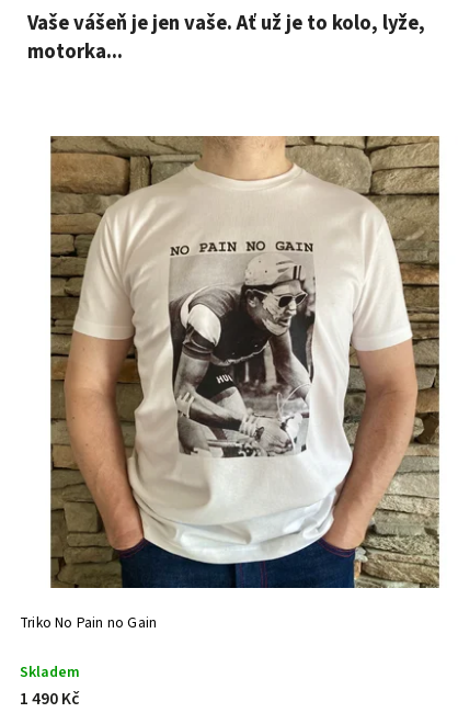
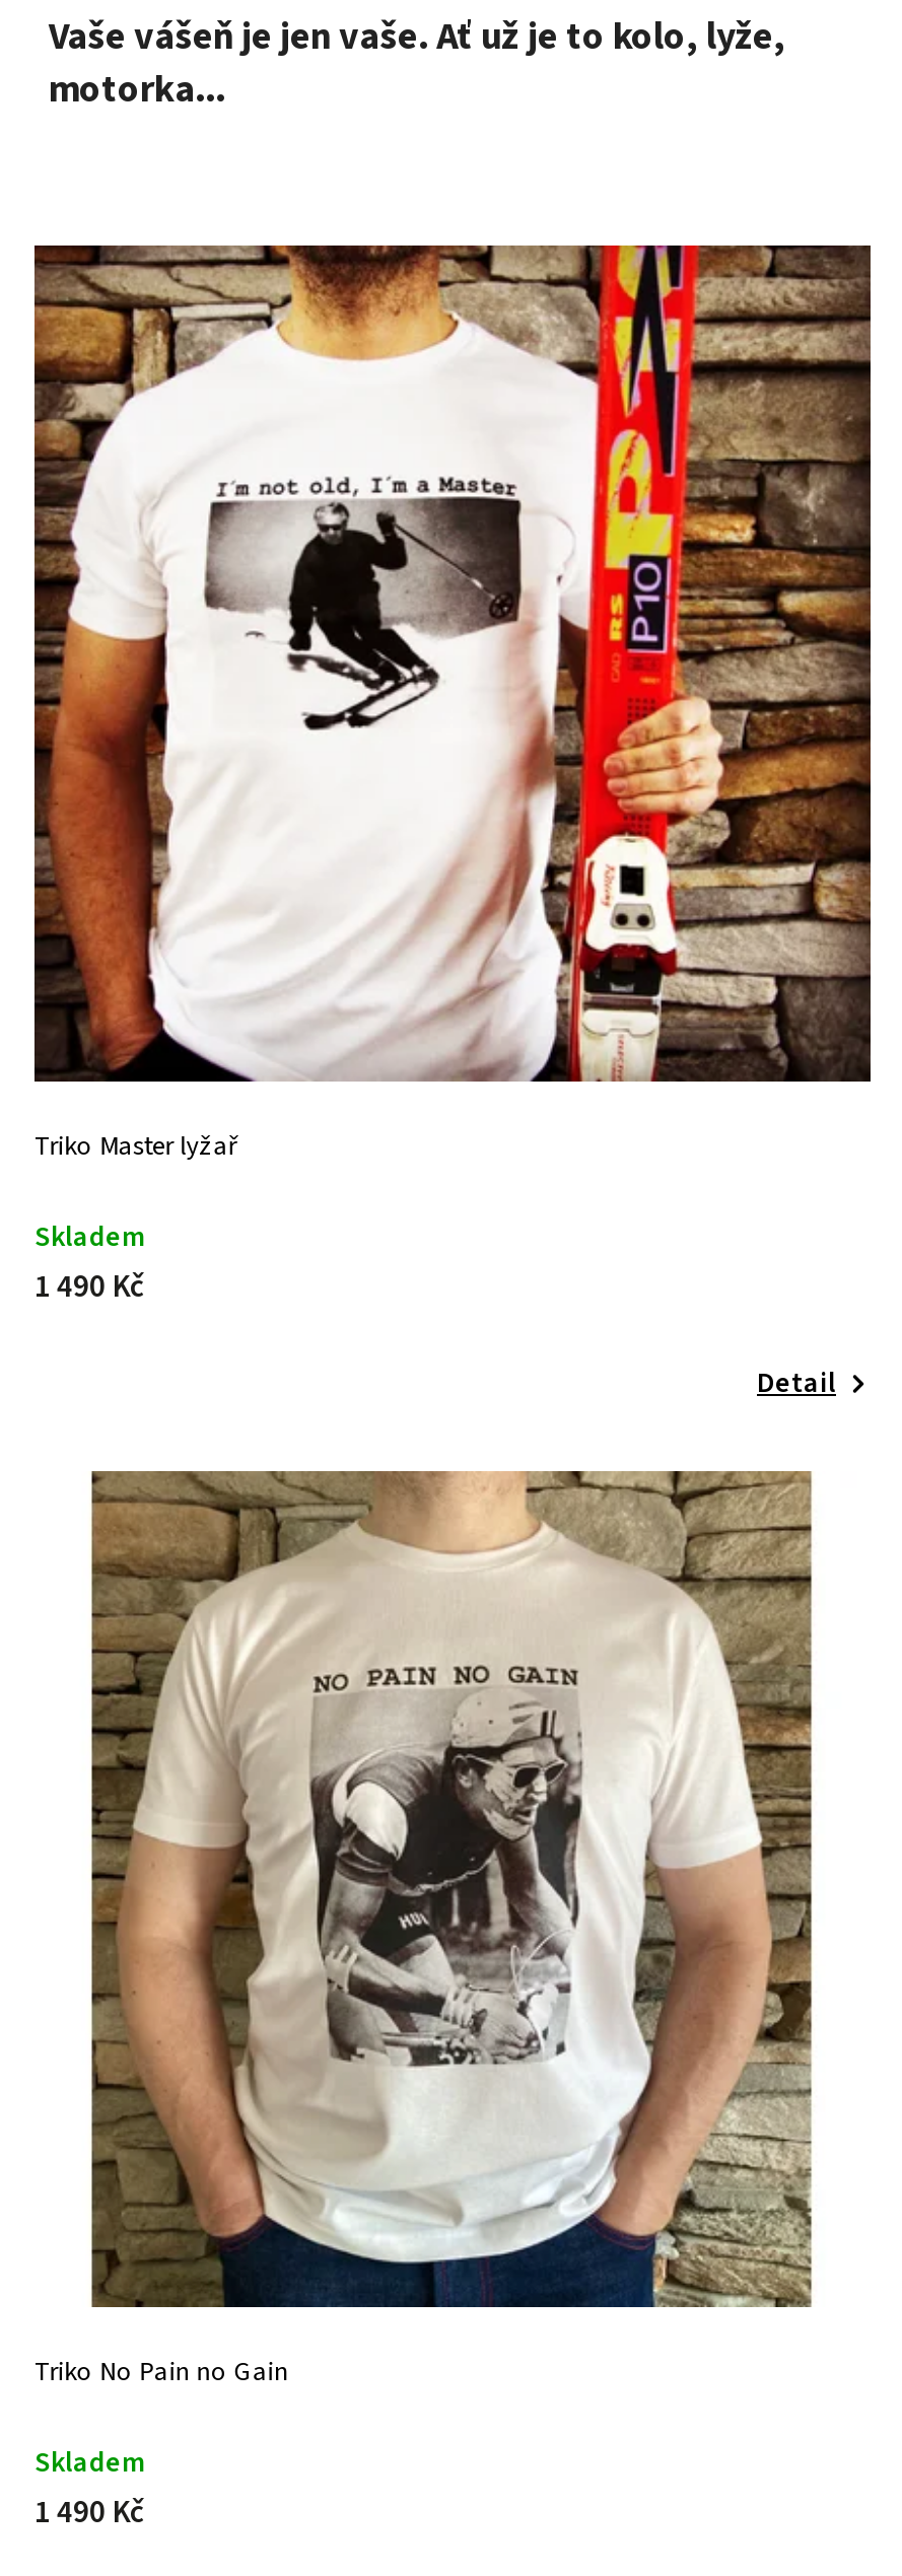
none -> [32,243,873,1405] [image] | Triko Master lyžař | Skladem | 1 490 Kč | Detail

